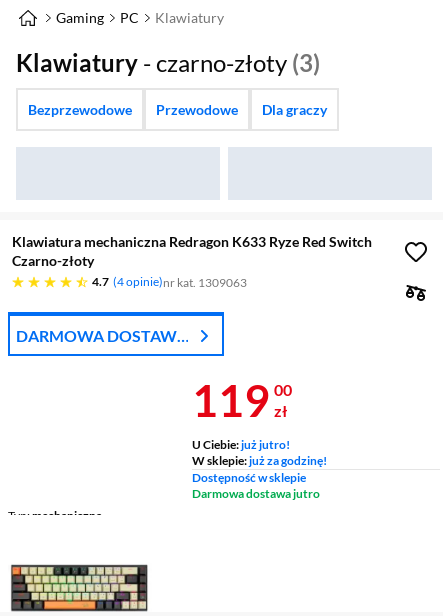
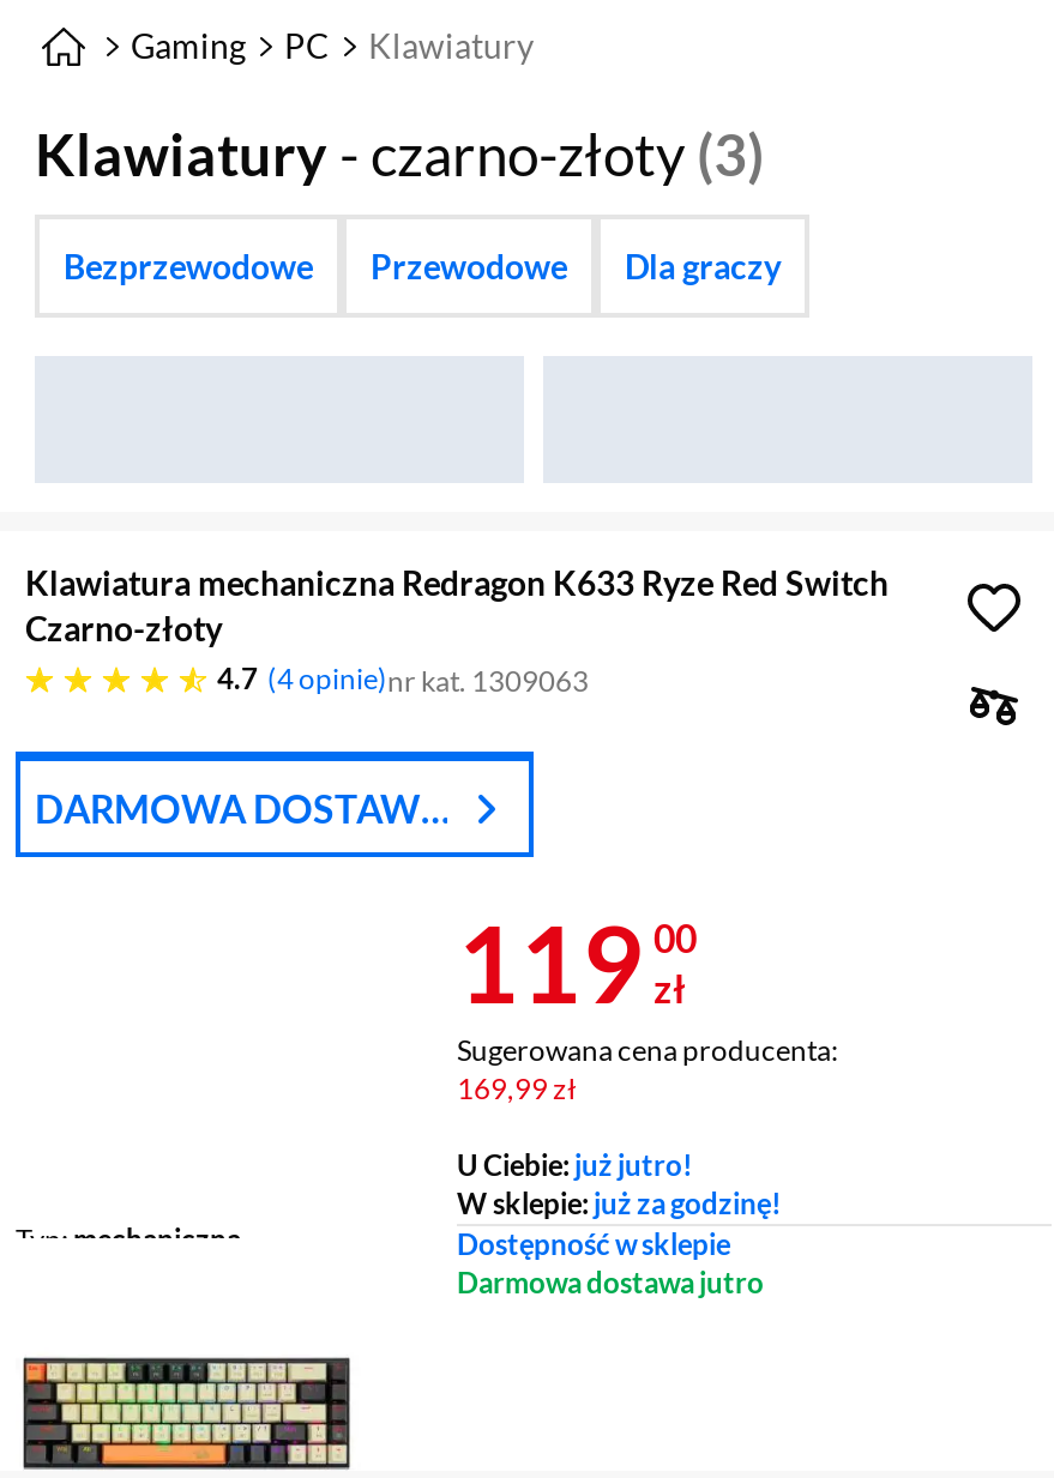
none -> [457,1031,838,1105] Sugerowana cena producenta: | 169,99 zł
moved [192,436,327,500] -> [457,1146,781,1299]: U Ciebie: już jutro! | W sklepie: już za godzinę! | Dostępność w sklepie | Darmowa dostawa jutro

